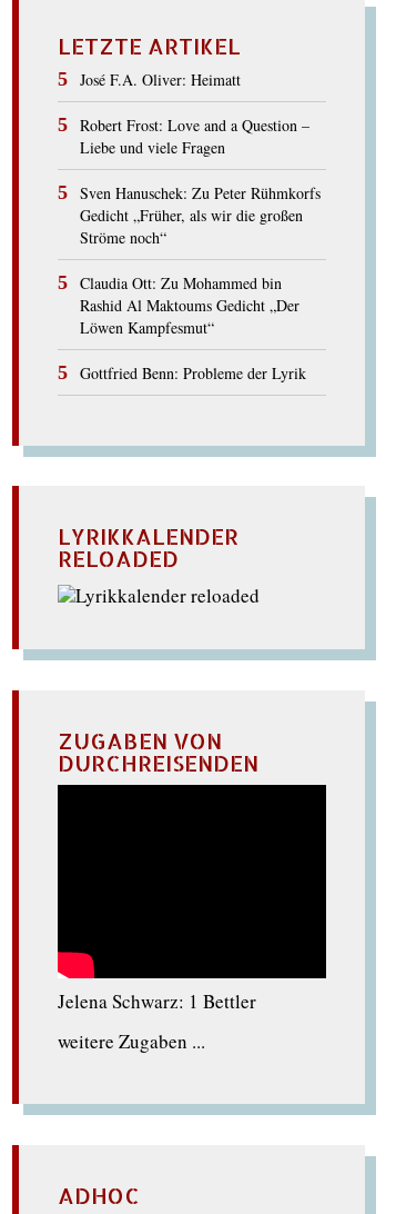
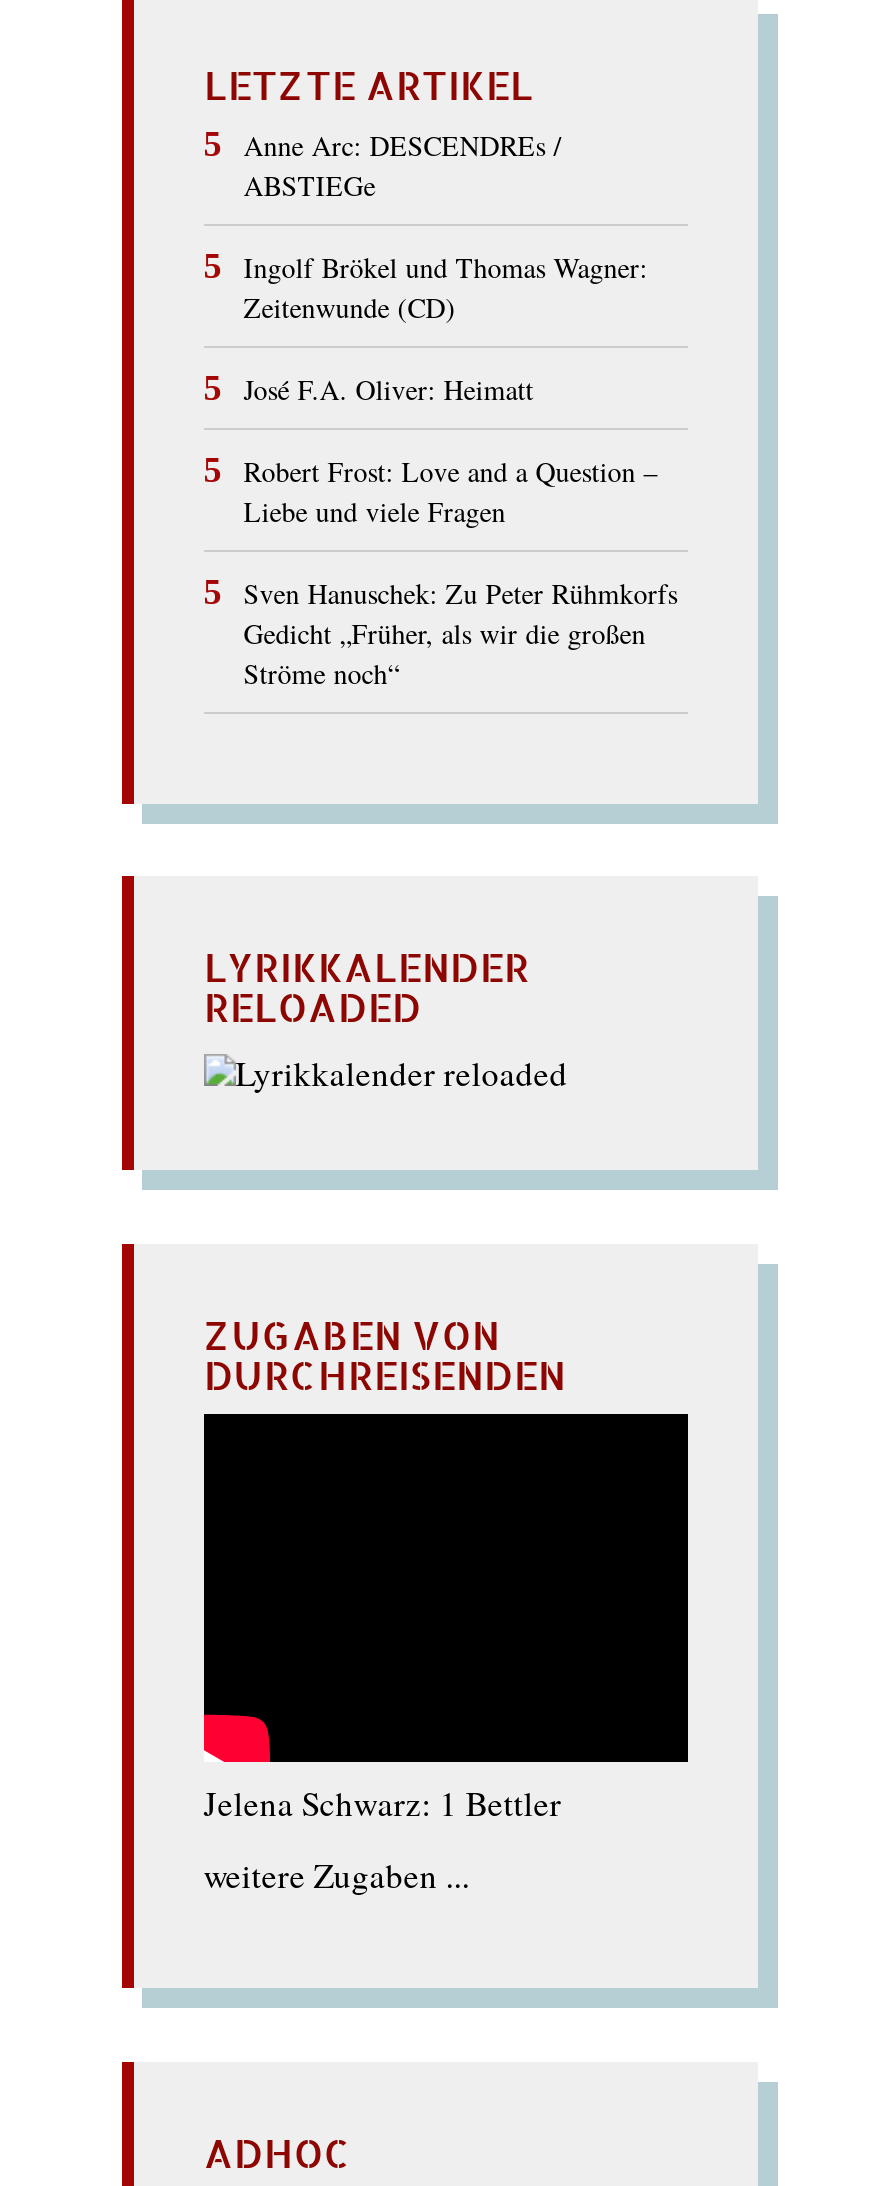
none -> [244,125,648,325] Anne Arc: DESCENDREs / | ABSTIEGe | Ingolf Brökel und Thomas Wagner: | Zeitenwunde (CD)
moved [80,68,320,247] -> [244,369,678,691]: José F.A. Oliver: Heimatt | Robert Frost: Love and a Question – | Liebe und viele Fragen | Sven Hanuschek: Zu Peter Rühmkorfs | Gedicht „Früher, als wir die großen | Ströme noch“
[80,272,306,383] Claudia Ott: Zu Mohammed bin | Rashid Al Maktoums Gedicht „Der | Löwen Kampfesmut“ | Gottfried Benn: Probleme der Lyrik -> none

